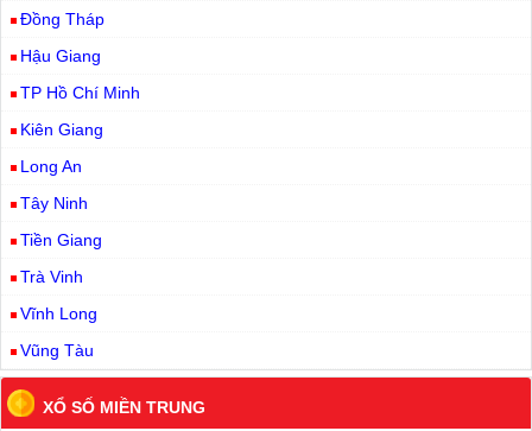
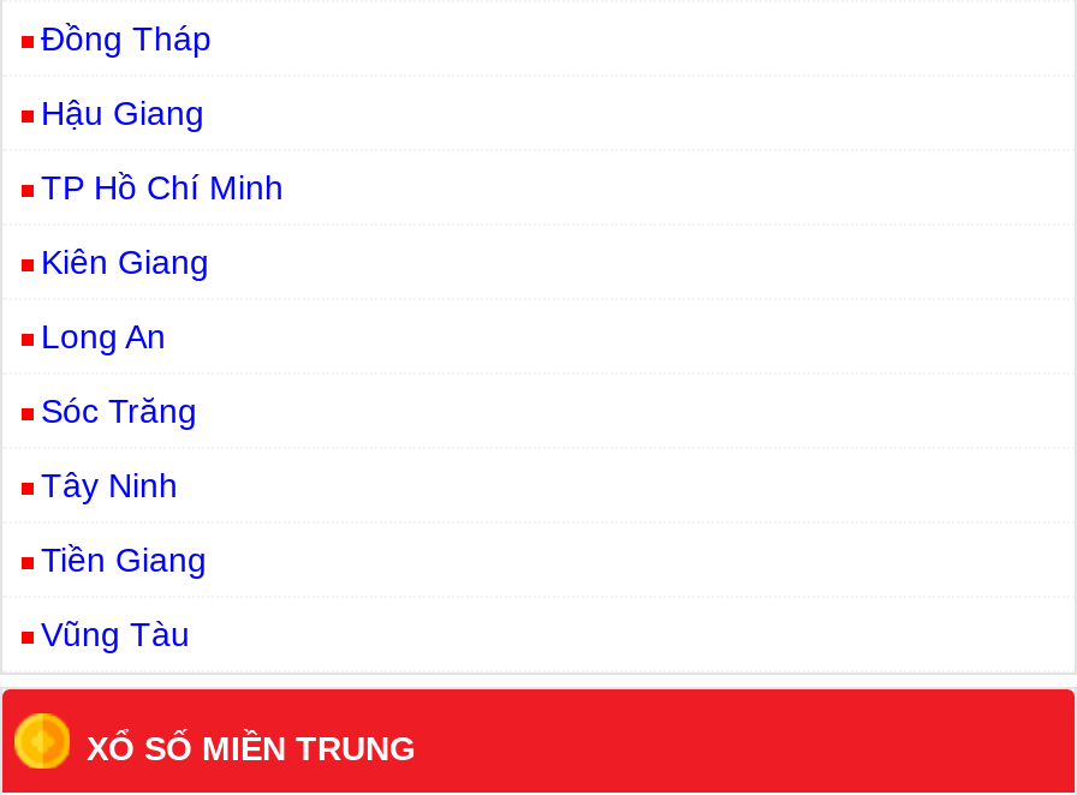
none -> [41,391,197,430] Sóc Trăng
moved [20,194,102,249] -> [41,466,207,579]: Tây Ninh | Tiền Giang
[20,267,97,323] Trà Vinh | Vĩnh Long -> none

